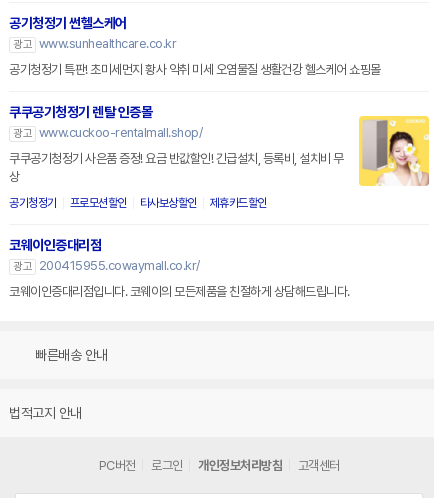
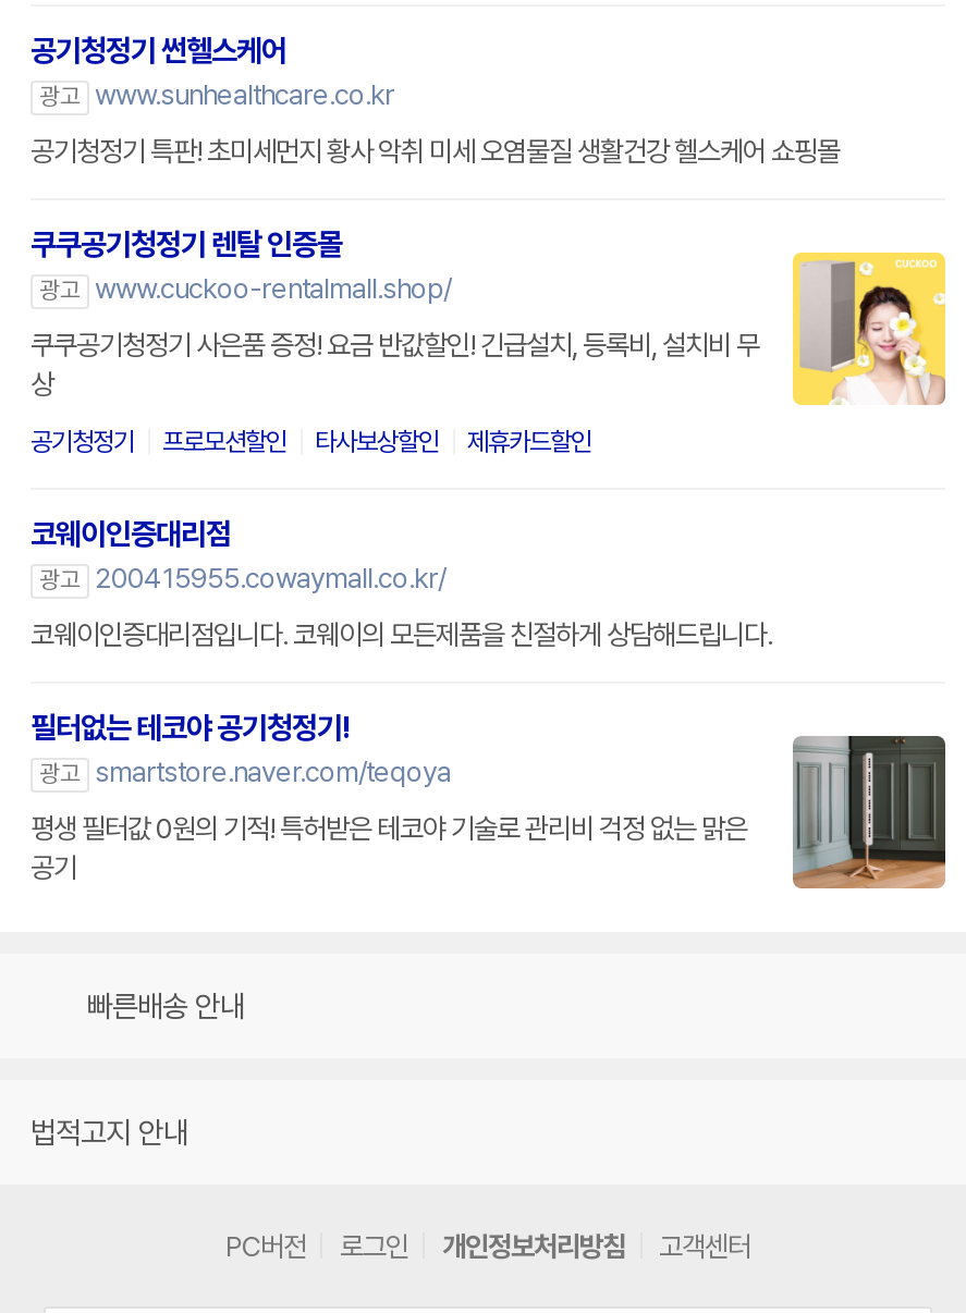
none -> [30,710,947,891] [image] | 필터없는 테코야 공기청정기! | 광고 smartstore.naver.com/teqoya | 평생 필터값 0원의 기적! 특허받은 테코야 기술로 관리비 걱정 없는 맑은 | 공기

